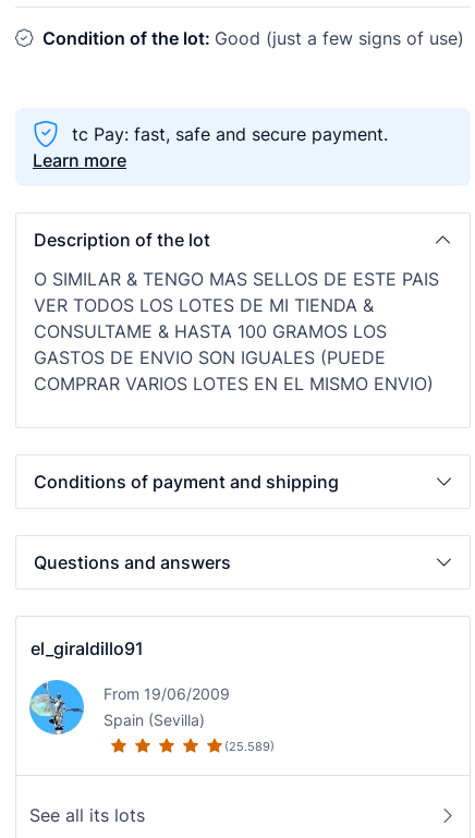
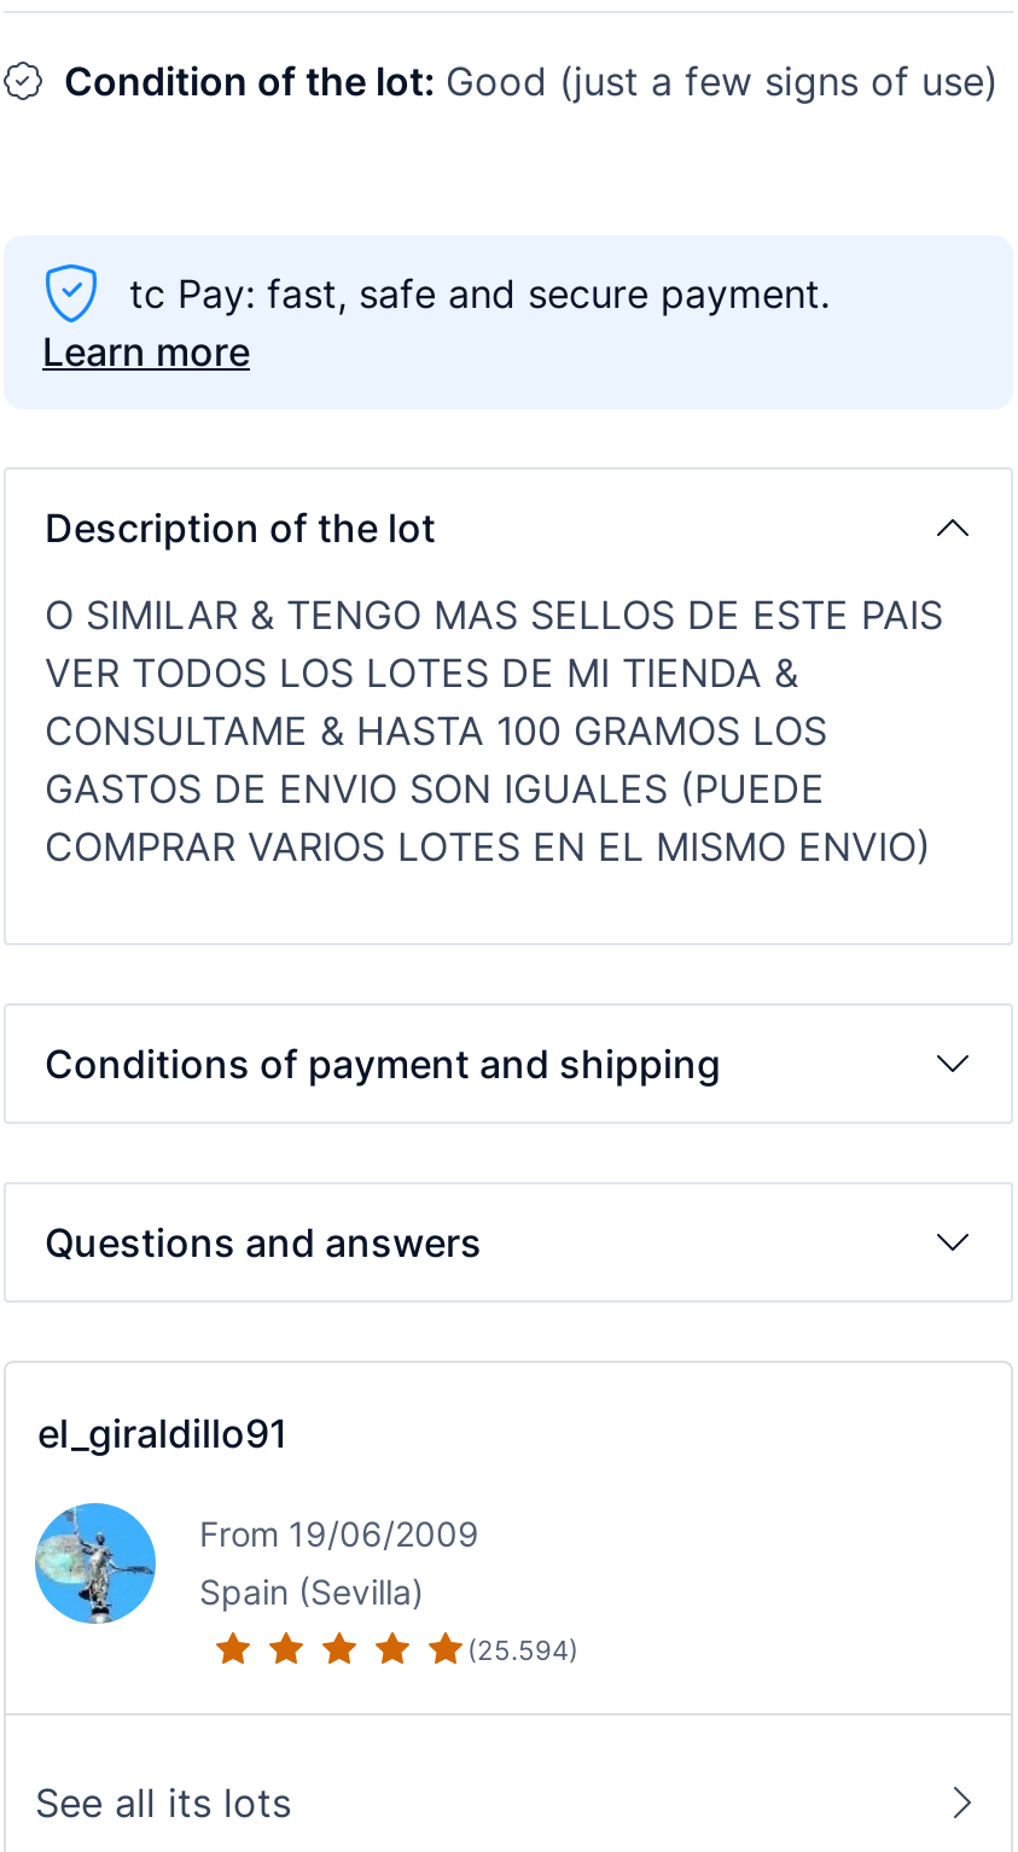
[224,739,275,754] (25.589) -> [467,1634,578,1668] (25.594)

